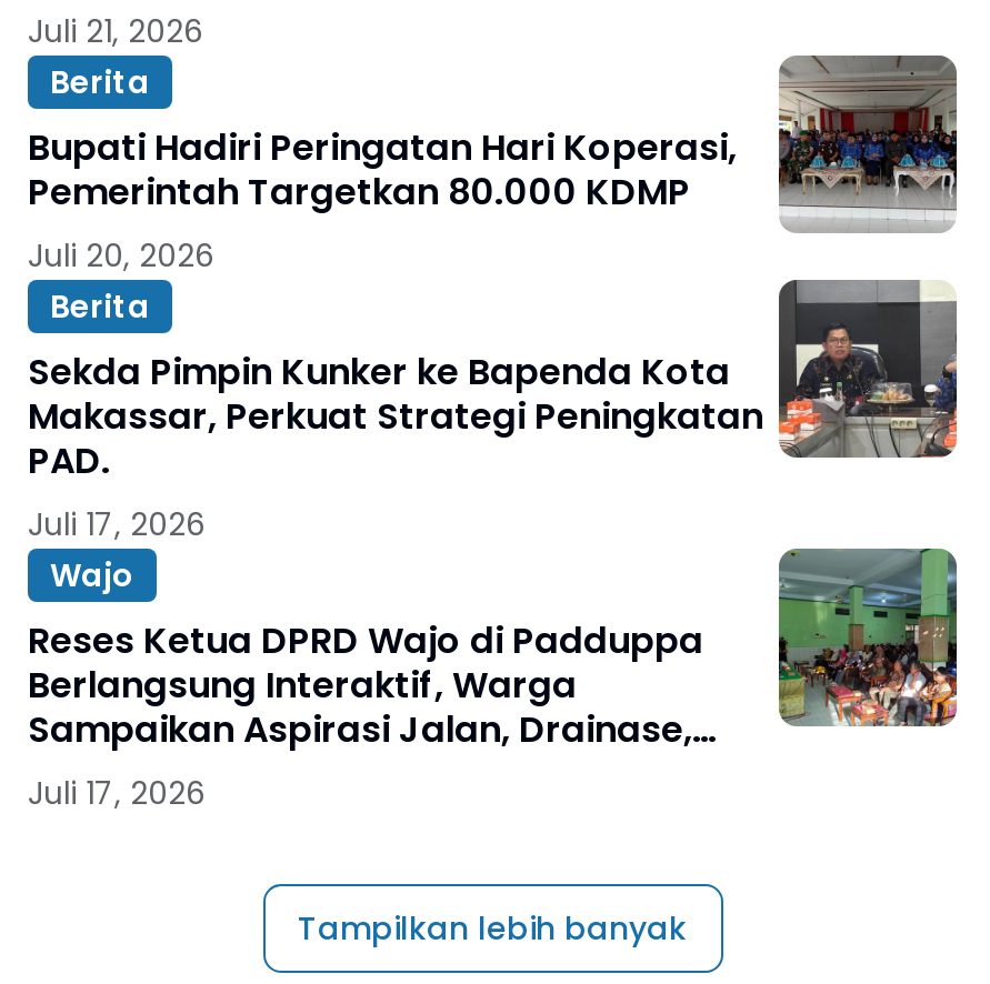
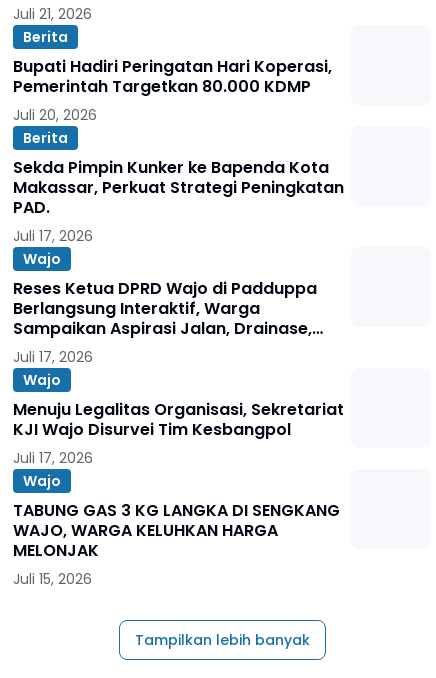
[777,53,959,233] [image] -> none
[777,278,959,460] [image] -> none
[777,546,959,729] [image] -> none
none -> [13,370,344,589] Wajo | Menuju Legalitas Organisasi, Sekretariat | KJI Wajo Disurvei Tim Kesbangpol | Juli 17, 2026 | Wajo | TABUNG GAS 3 KG LANGKA DI SENGKANG | WAJO, WARGA KELUHKAN HARGA | MELONJAK | Juli 15, 2026

